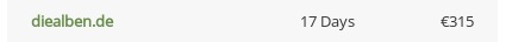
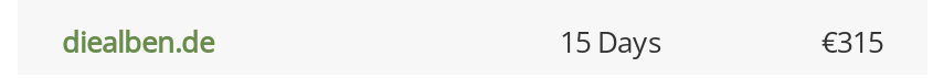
[299,10,354,31] 17 Days -> [560,21,661,60] 15 Days

